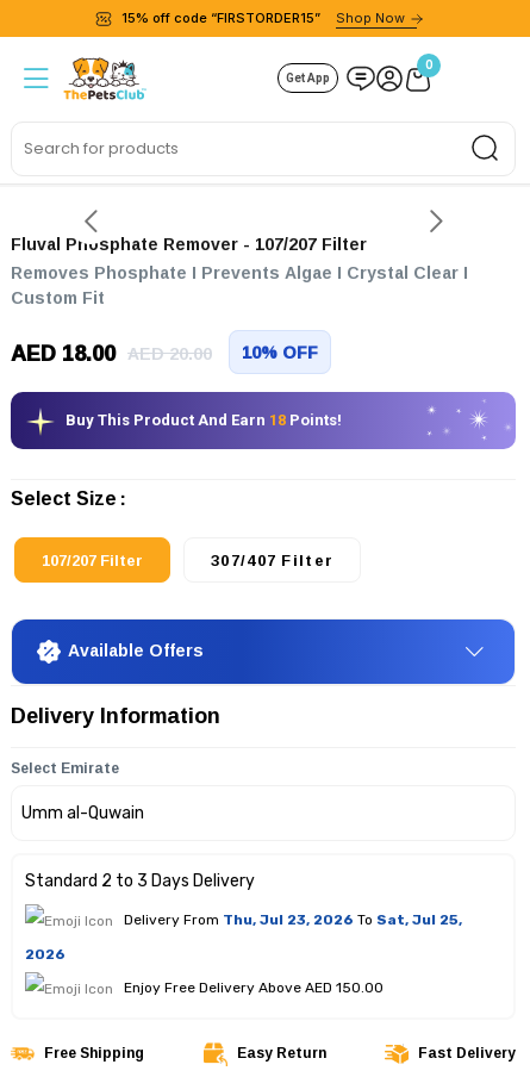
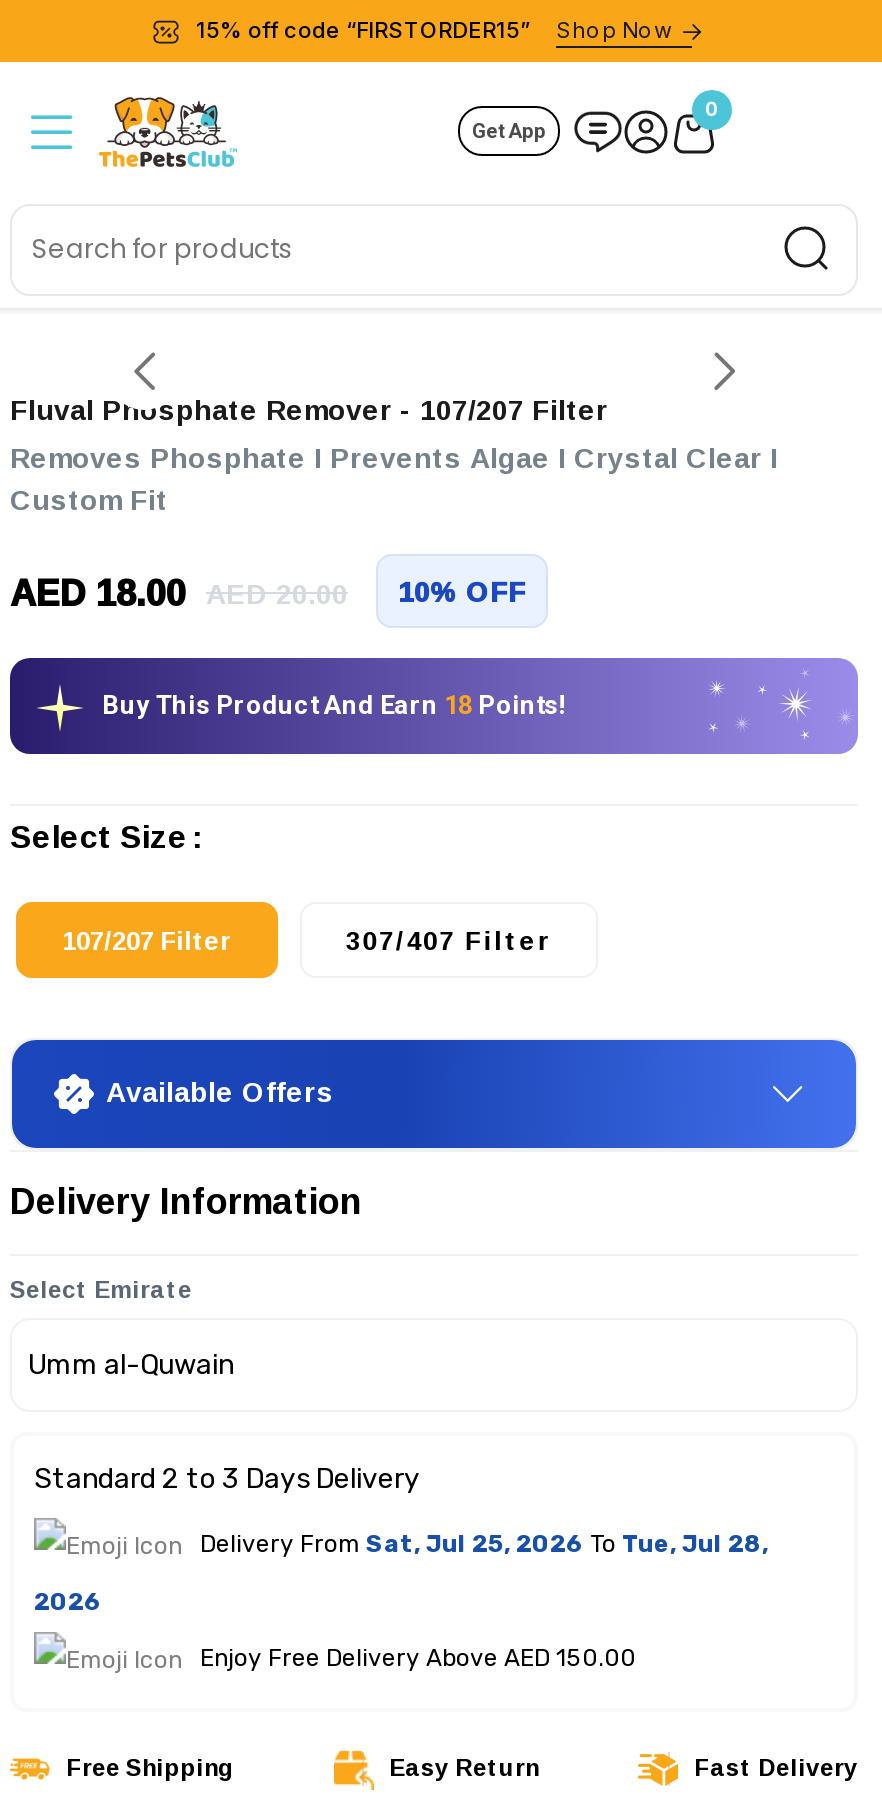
[124,911,462,928] Delivery From Thu, Jul 23, 2026 To Sat, Jul 25, -> [200,1530,768,1558] Delivery From Sat, Jul 25, 2026 To Tue, Jul 28,

